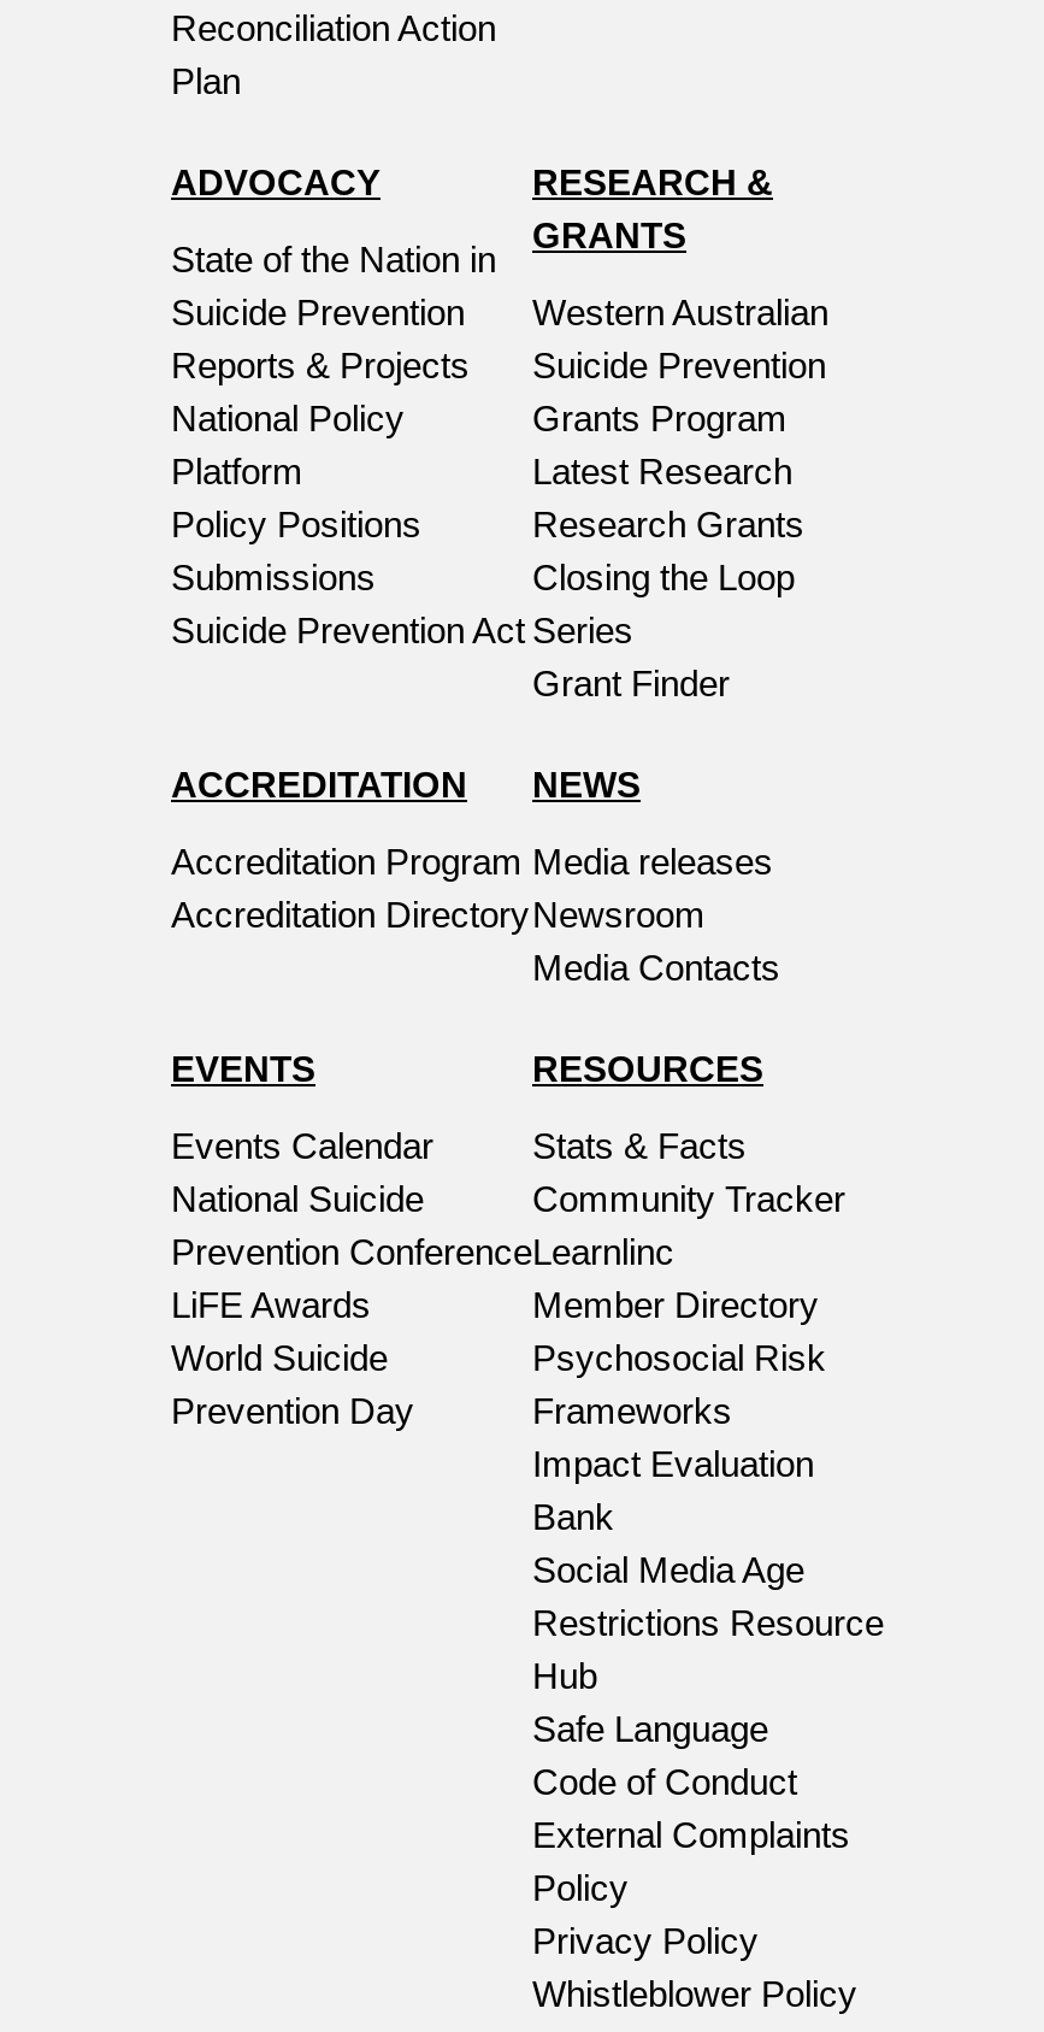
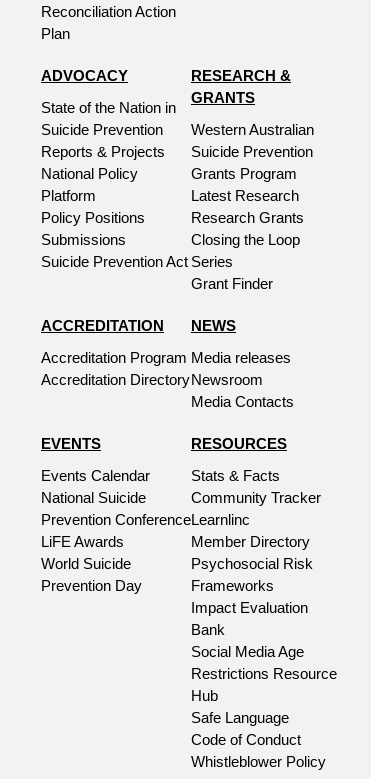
[532,1813,850,1960] External Complaints | Policy | Privacy Policy -> none

